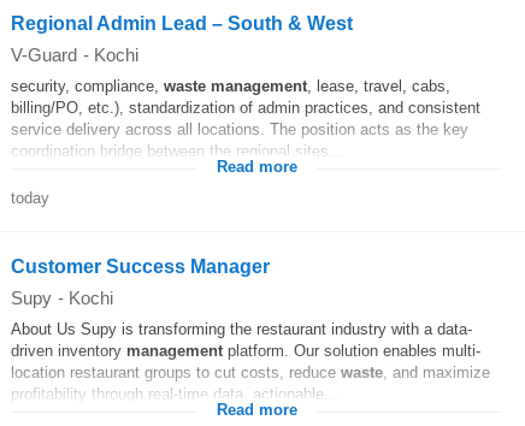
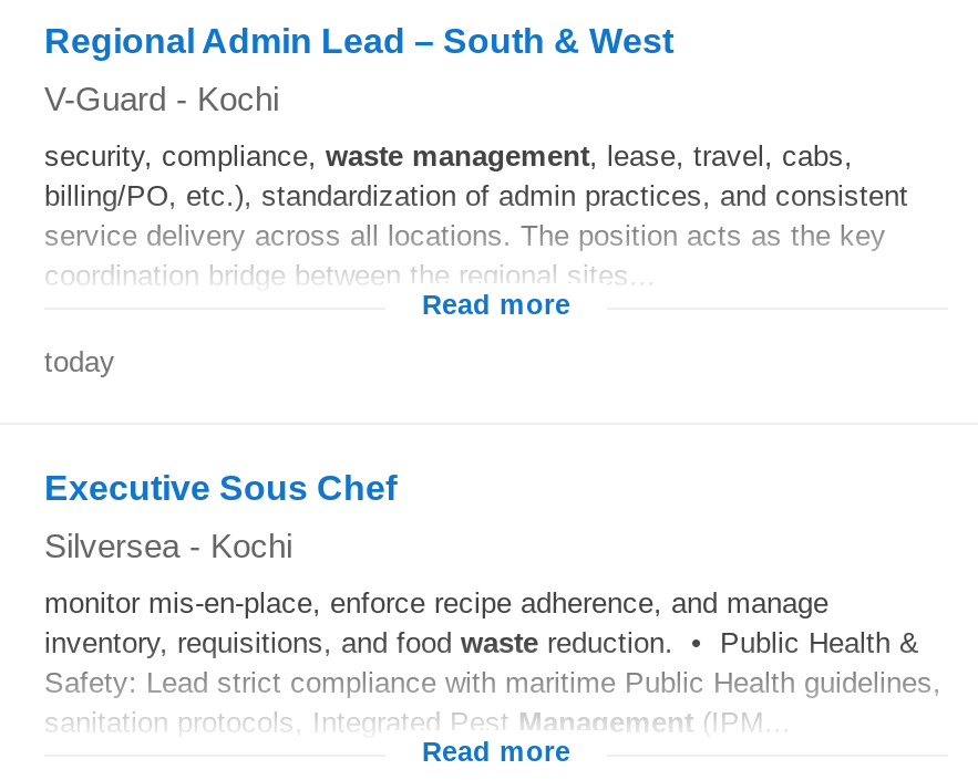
[11,256,270,277] Customer Success Manager -> [44,469,397,507] Executive Sous Chef
[11,288,113,308] Supy - Kochi -> [44,527,292,564] Silversea - Kochi
[11,320,490,403] About Us Supy is transforming the restaurant industry with a data- | driven inventory management platform. Our solution enables multi- | location restaurant groups to cut costs, reduce waste, and maximize | profitability through real-time data, actionable... -> [44,586,941,739] monitor mis-en-place, enforce recipe adherence, and manage | inventory, requisitions, and food waste reduction. • Public Health & | Safety: Lead strict compliance with maritime Public Health guidelines, | sanitation protocols, Integrated Pest Management (IPM...

